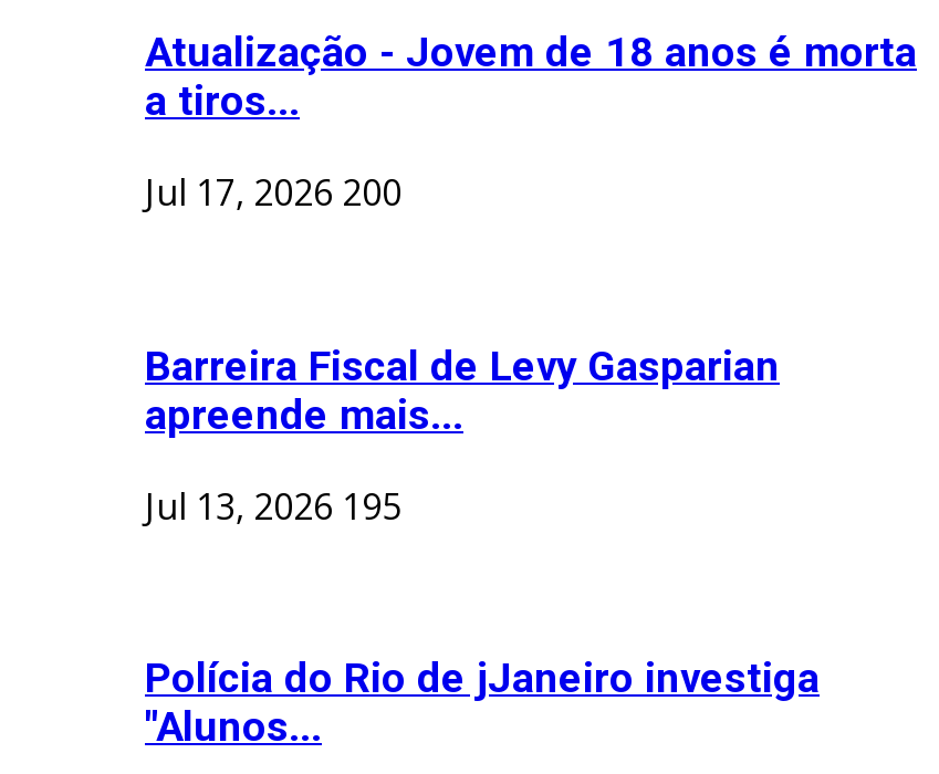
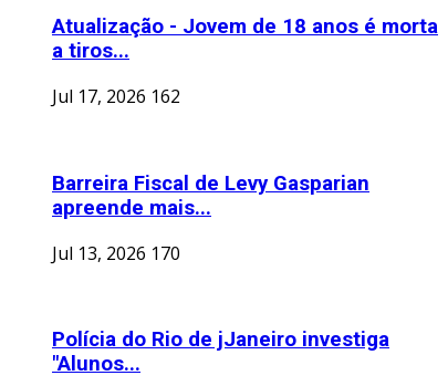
[145,169,401,217] Jul 17, 2026 200 -> [52,84,180,109] Jul 17, 2026 162
[145,481,401,530] Jul 13, 2026 195 -> [52,241,180,265] Jul 13, 2026 170

